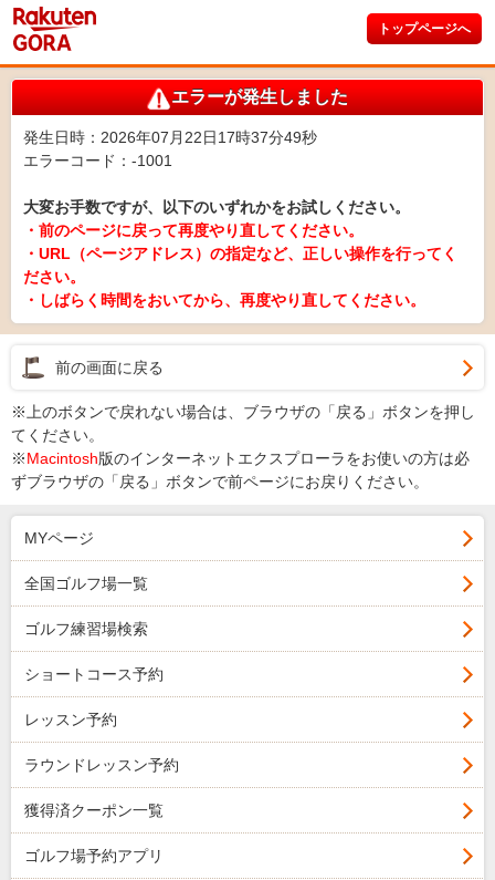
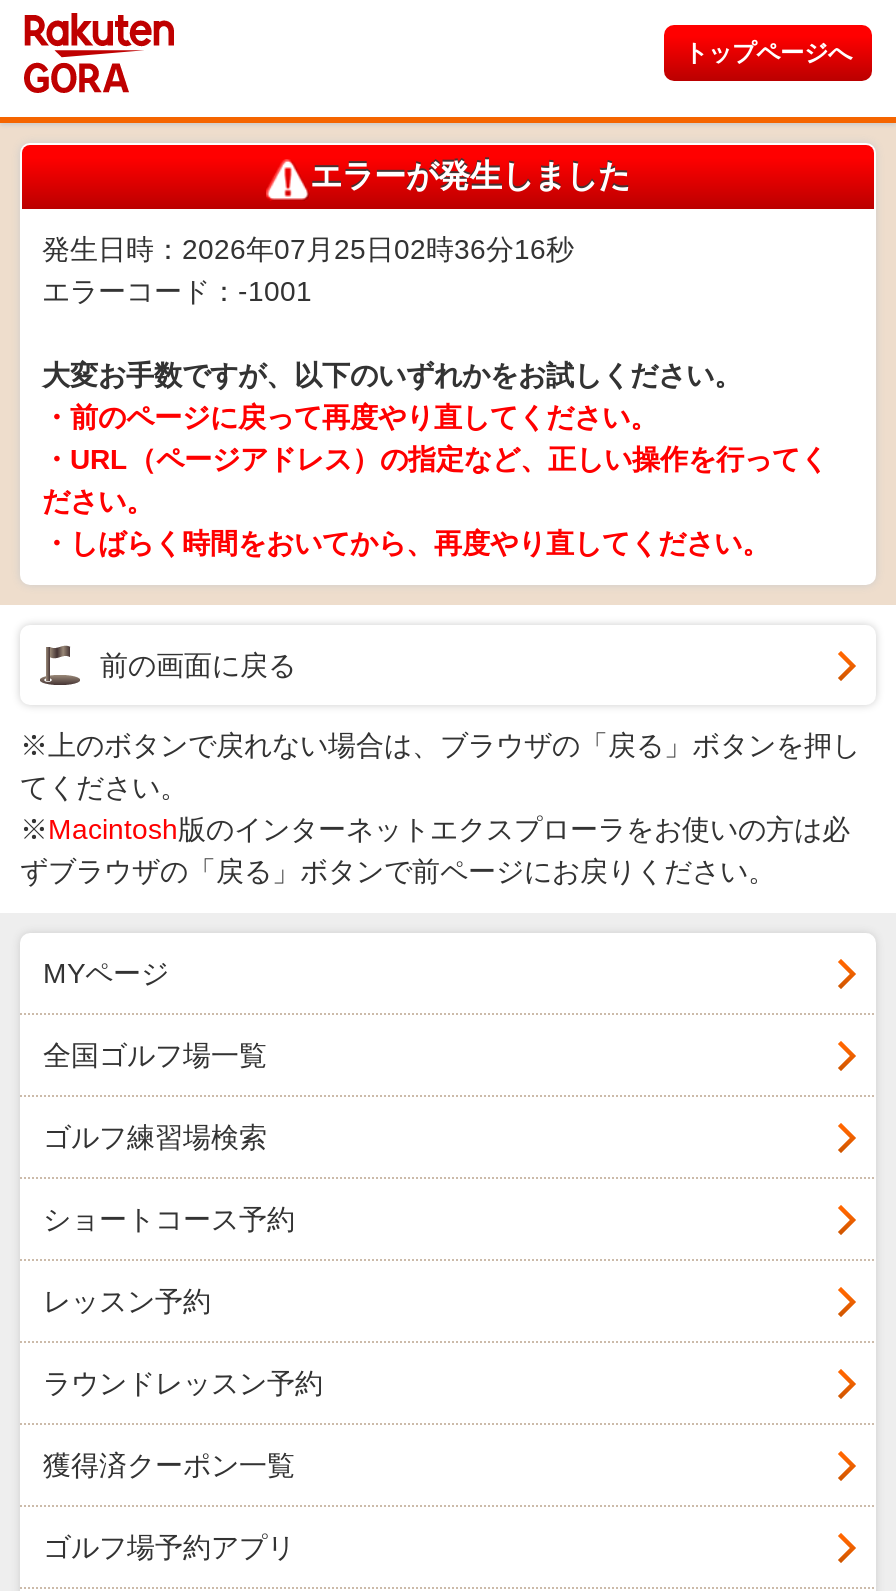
[23,128,317,146] 発生日時：2026年07月22日17時37分49秒 -> [42,233,574,265] 発生日時：2026年07月25日02時36分16秒

